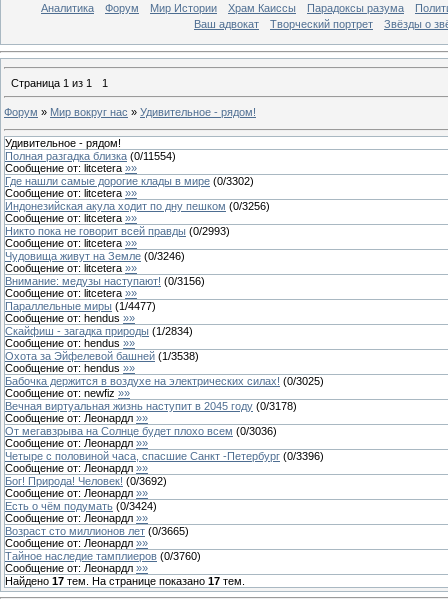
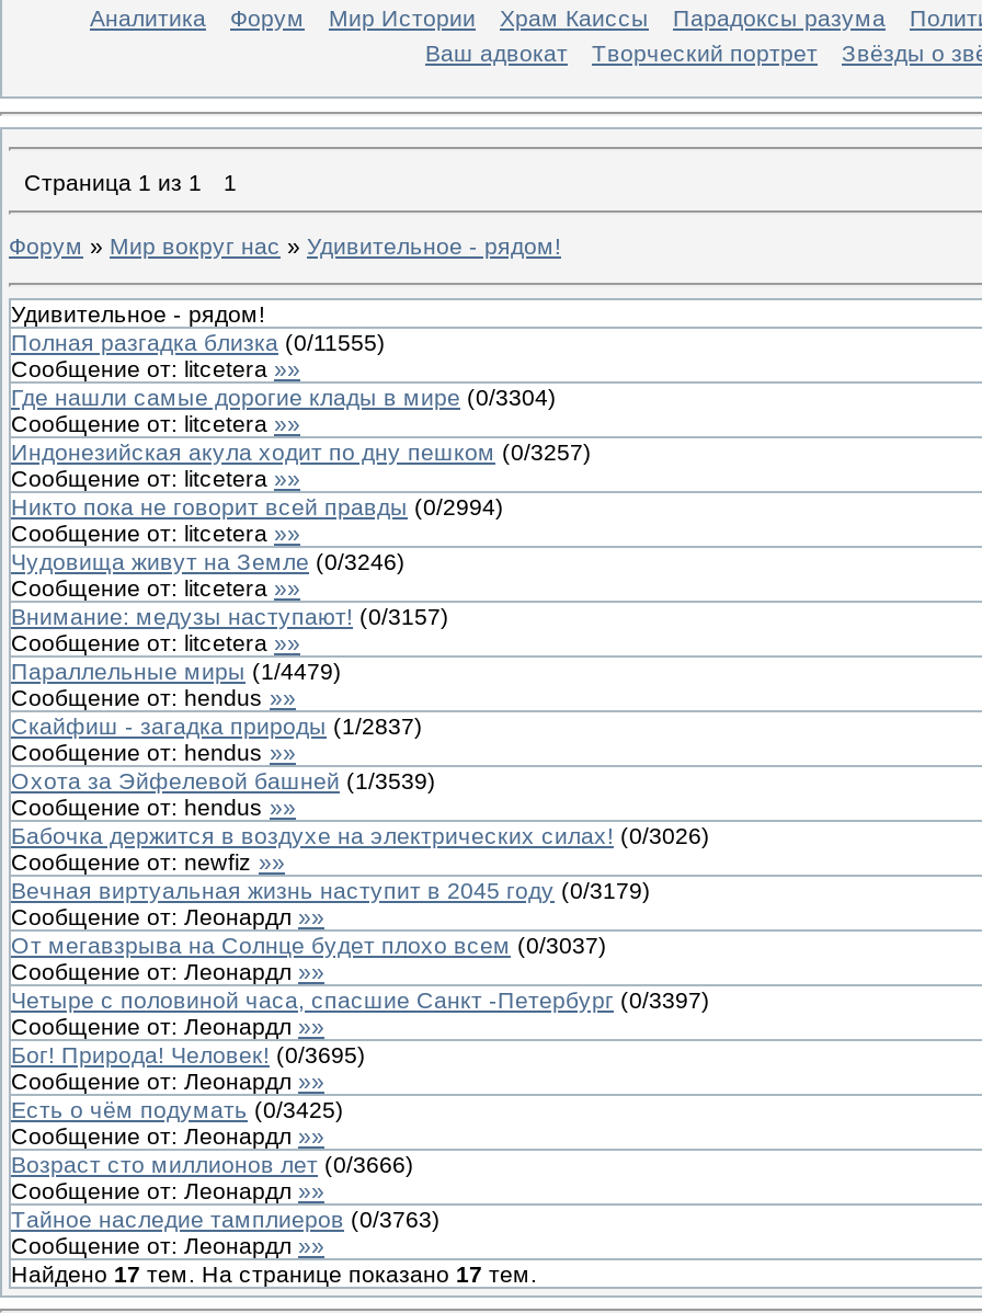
[5,150,176,162] Полная разгадка близка (0/11554) -> [11,329,386,355] Полная разгадка близка (0/11555)
[5,175,254,187] Где нашли самые дорогие клады в мире (0/3302) -> [11,383,557,410] Где нашли самые дорогие клады в мире (0/3304)
[5,200,270,212] Индонезийская акула ходит по дну пешком (0/3256) -> [11,438,592,464] Индонезийская акула ходит по дну пешком (0/3257)
[5,225,230,237] Никто пока не говорит всей правды (0/2993) -> [11,493,504,519] Никто пока не говорит всей правды (0/2994)
[5,275,205,287] Внимание: медузы наступают! (0/3156) -> [11,603,449,629] Внимание: медузы наступают! (0/3157)
[5,300,156,312] Параллельные миры (1 /4477) -> [11,657,342,684] Параллельные миры (1 /4479)
[5,325,193,337] Скайфиш - загадка природы (1 / 2834) -> [11,712,423,738] Скайфиш - загадка природы (1 / 2837)
[5,350,199,362] Охота за Эйфелевой башней (1 / 3538) -> [11,767,436,793] Охота за Эйфелевой башней (1 / 3539)
[5,375,324,387] Бабочка держится в воздухе на электрических силах! (0/3025) -> [11,822,710,848] Бабочка держится в воздухе на электрических силах! (0/3026)
[5,400,297,412] Вечная виртуальная жизнь наступит в 2045 году (0/3178) -> [11,877,651,903] Вечная виртуальная жизнь наступит в 2045 году (0/3179)
[5,425,277,437] От мегавзрыва на Солнце будет плохо всем (0/3036) -> [11,931,607,958] От мегавзрыва на Солнце будет плохо всем (0/3037)
[5,450,324,462] Четыре с половиной часа, спасшие Санкт -Петербург (0/3396) -> [11,986,710,1012] Четыре с половиной часа, спасшие Санкт -Петербург (0/3397)
[5,475,167,487] Бог! Природа! Человек! (0/3692) -> [11,1041,366,1067] Бог! Природа! Человек! (0/3695)
[5,500,157,512] Есть о чём подумать (0/3424) -> [11,1096,344,1122] Есть о чём подумать (0/3425)
[5,525,189,537] Возраст сто миллионов лет (0/3665) -> [11,1151,414,1177] Возраст сто миллионов лет (0/3666)
[5,550,201,562] Тайное наследие тамплиеров (0/3760) -> [11,1205,441,1232] Тайное наследие тамплиеров (0/3763)

